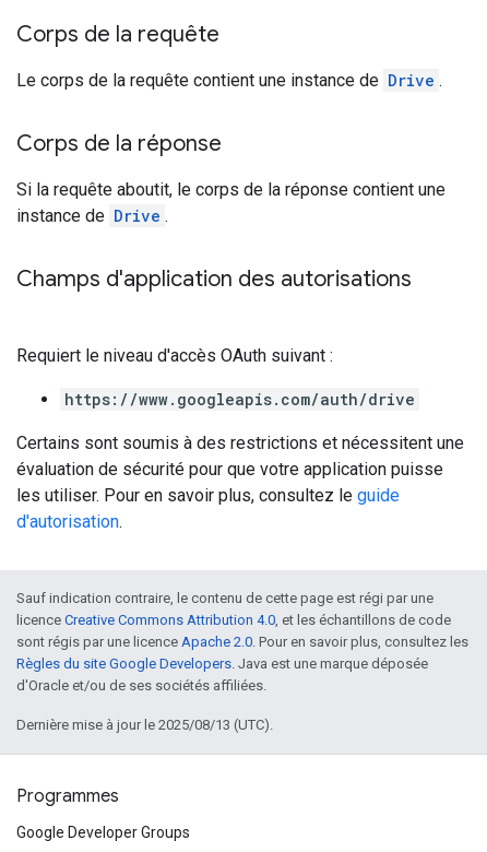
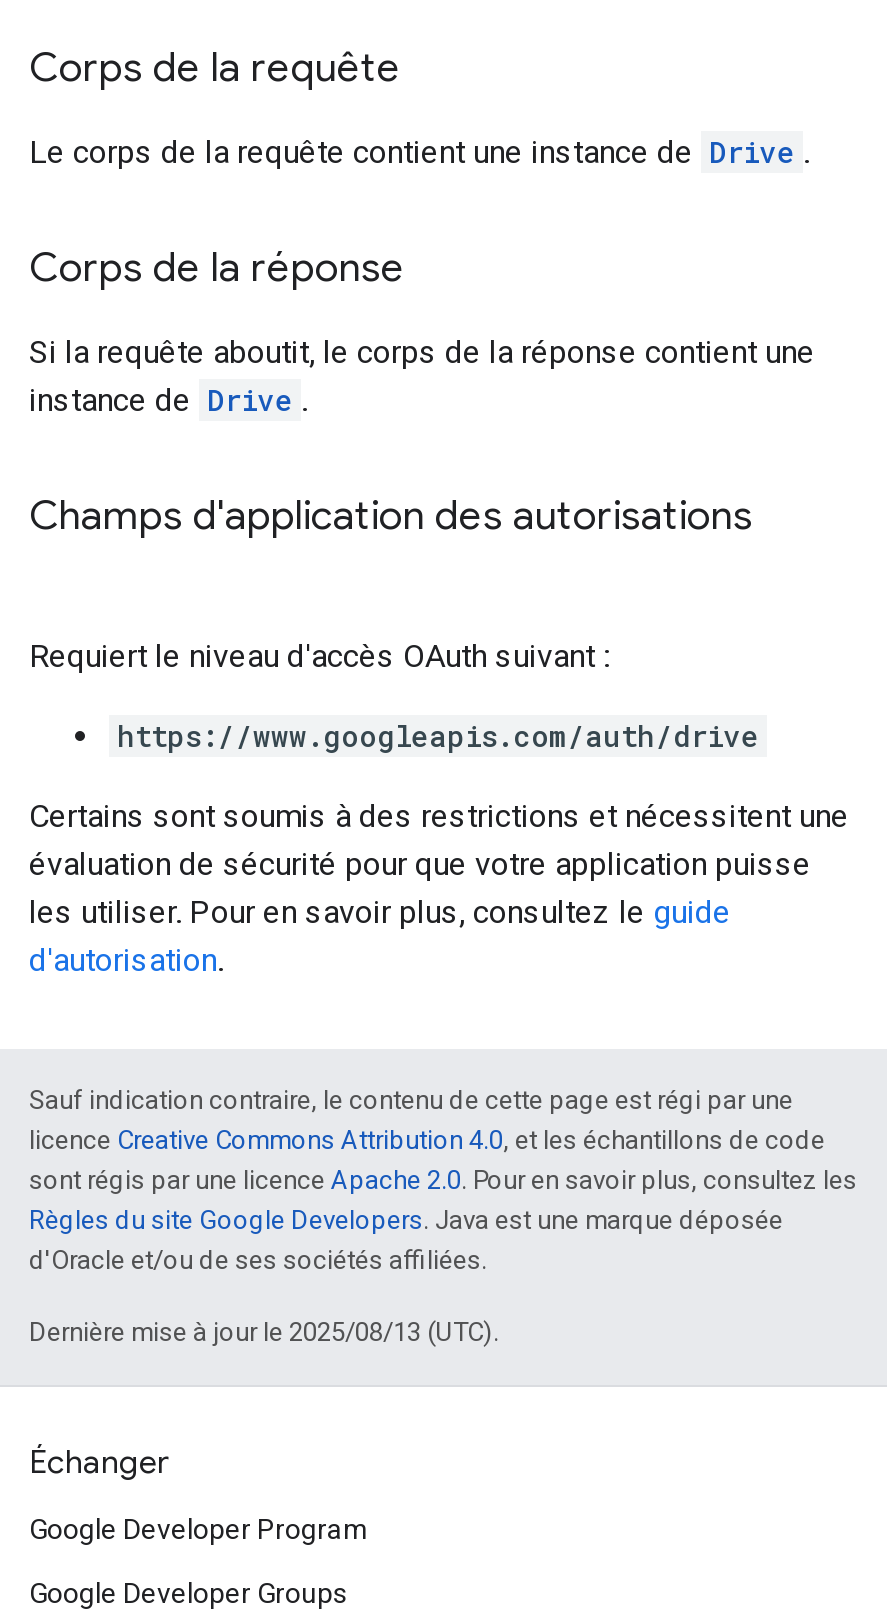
[16,785,119,807] Programmes -> [29,1443,369,1545] Échanger | Google Developer Program

